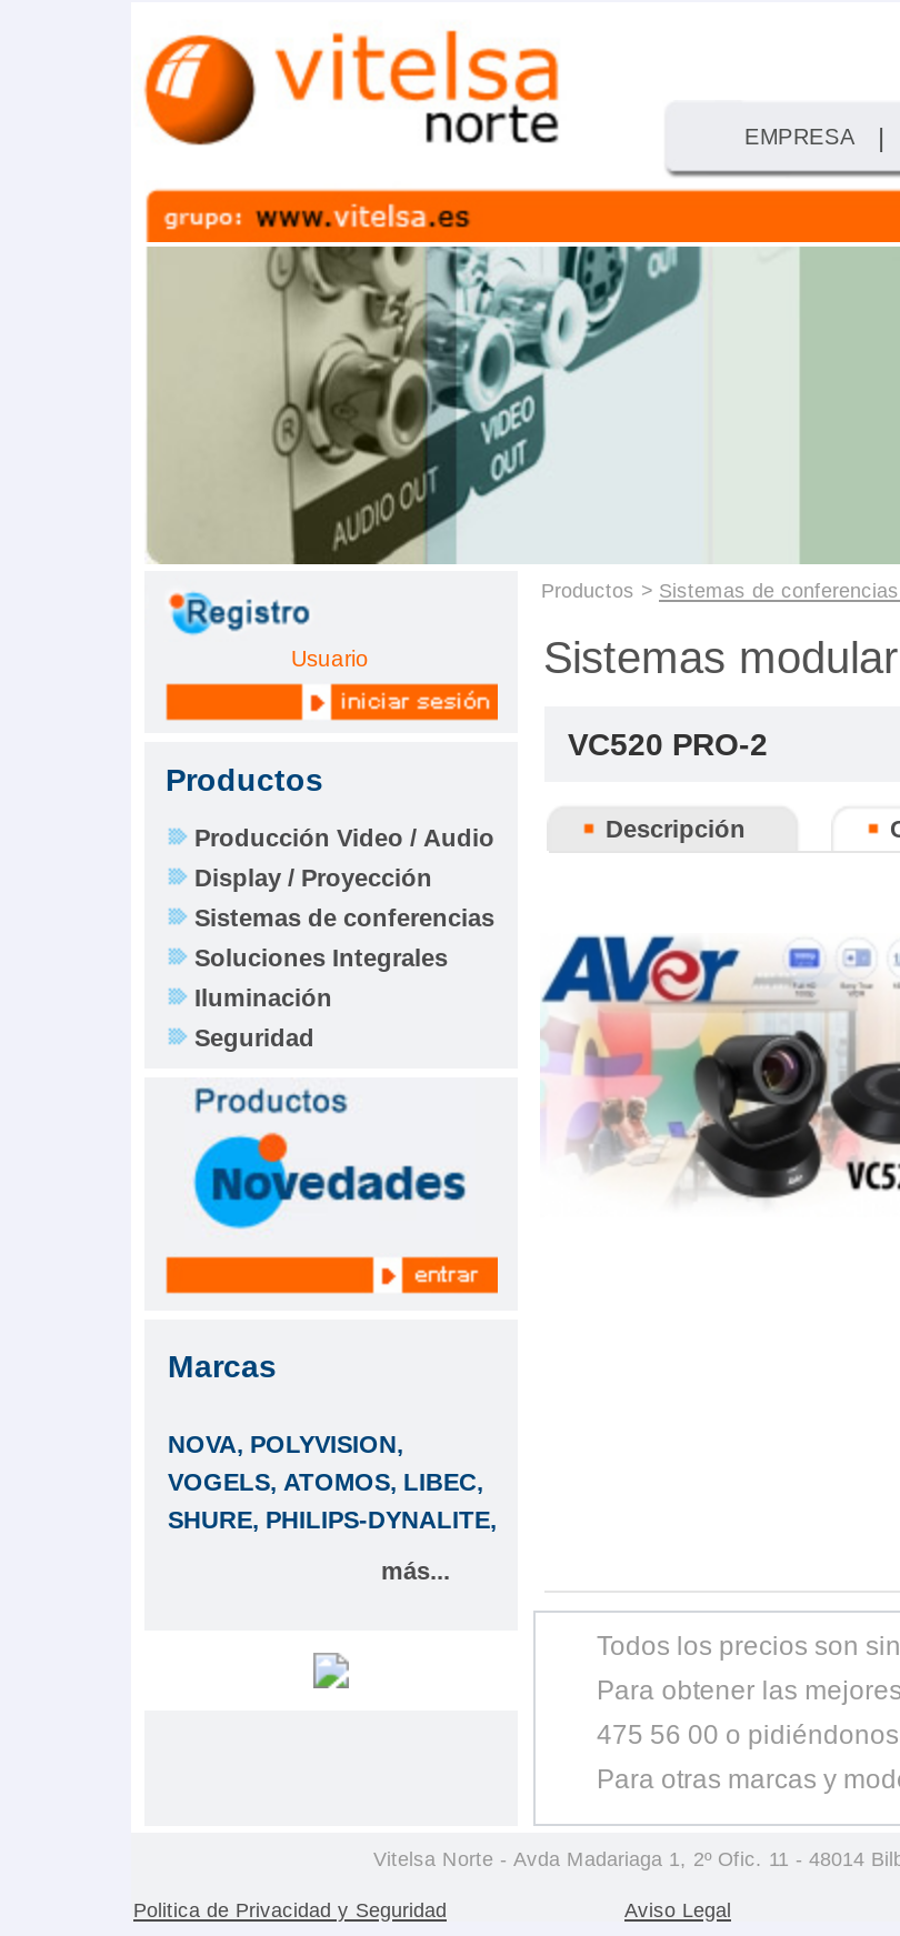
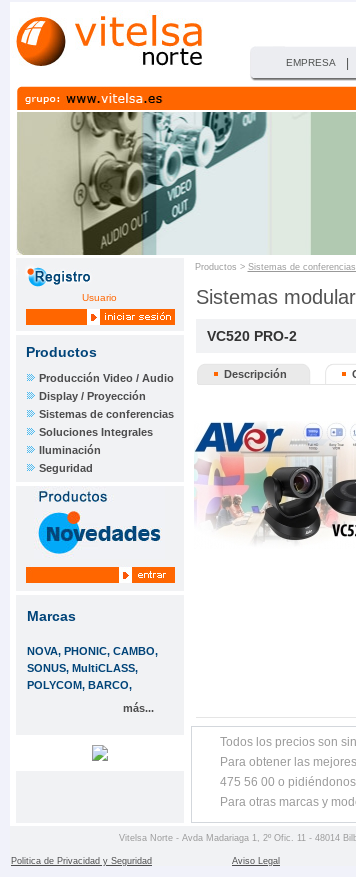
[168,1431,497,1533] NOVA, POLYVISION, | VOGELS, ATOMOS, LIBEC, | SHURE, PHILIPS-DYNALITE, -> [26,645,157,691] NOVA, PHONIC, CAMBO, | SONUS, MultiCLASS, | POLYCOM, BARCO,

